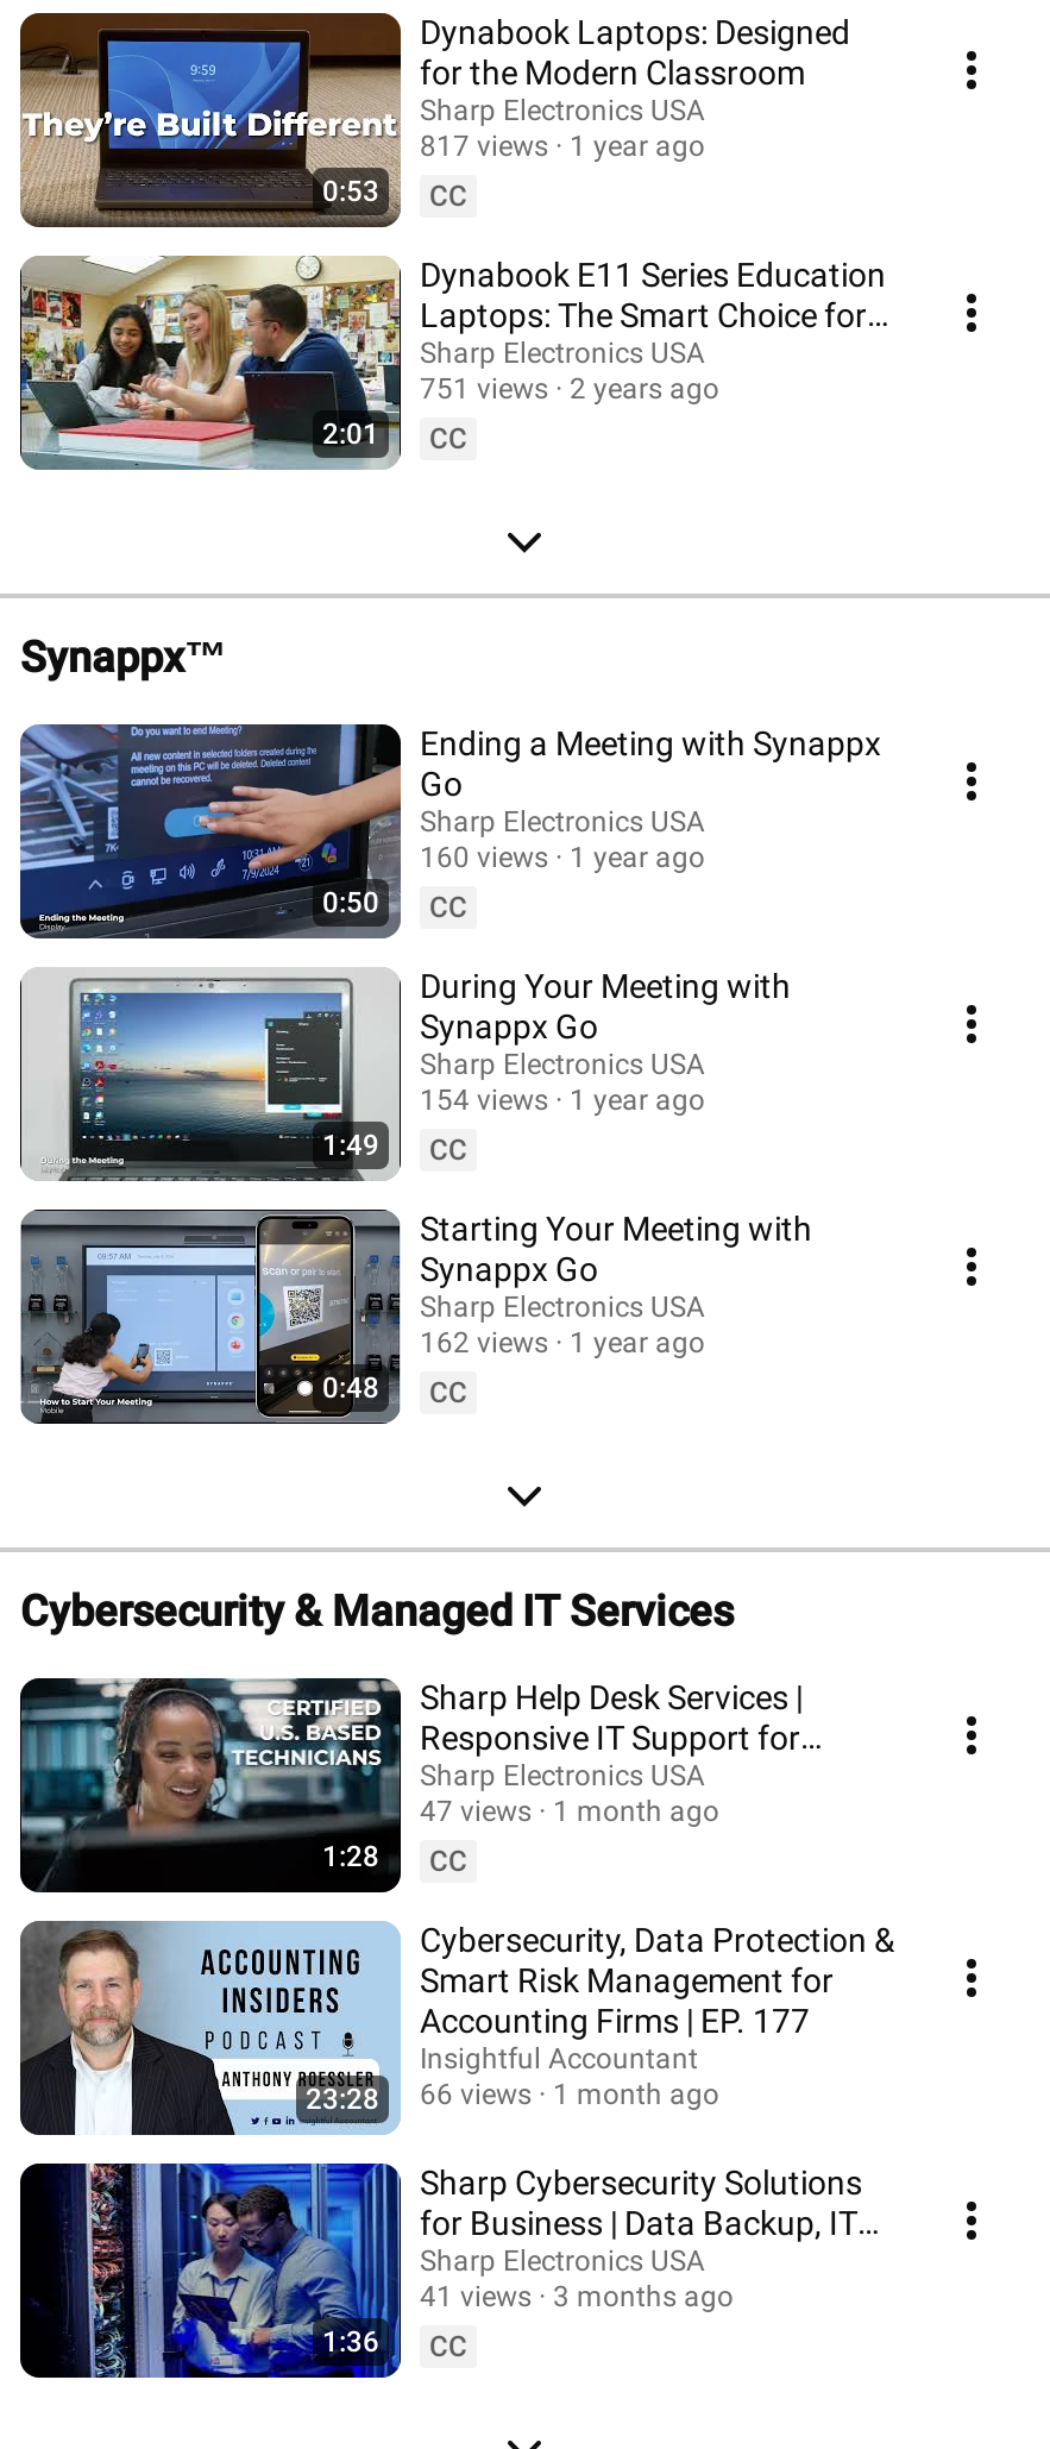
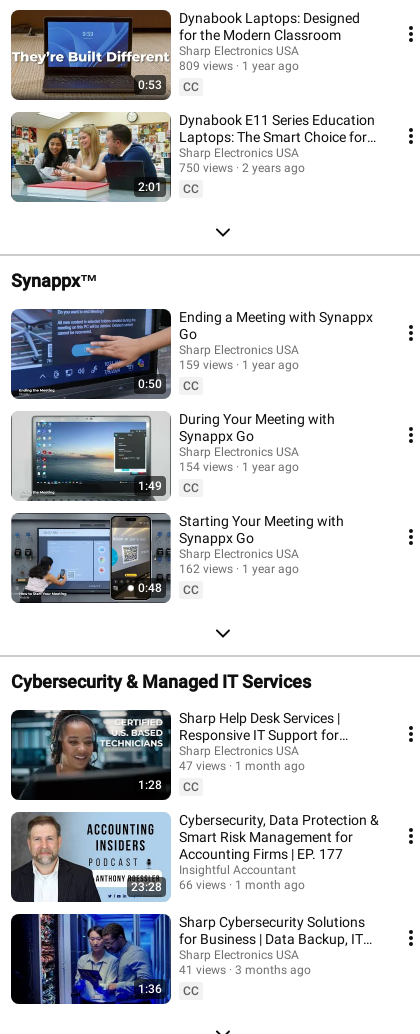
[420,128,705,162] 817 views 1 year ago -> [179,58,299,72] 809 views 1 year ago
[420,371,719,404] 751 views 2 years ago -> [179,160,305,174] 750 views 2 years ago
[420,840,705,873] 160 views 1 year ago -> [179,357,299,371] 159 views 1 year ago

